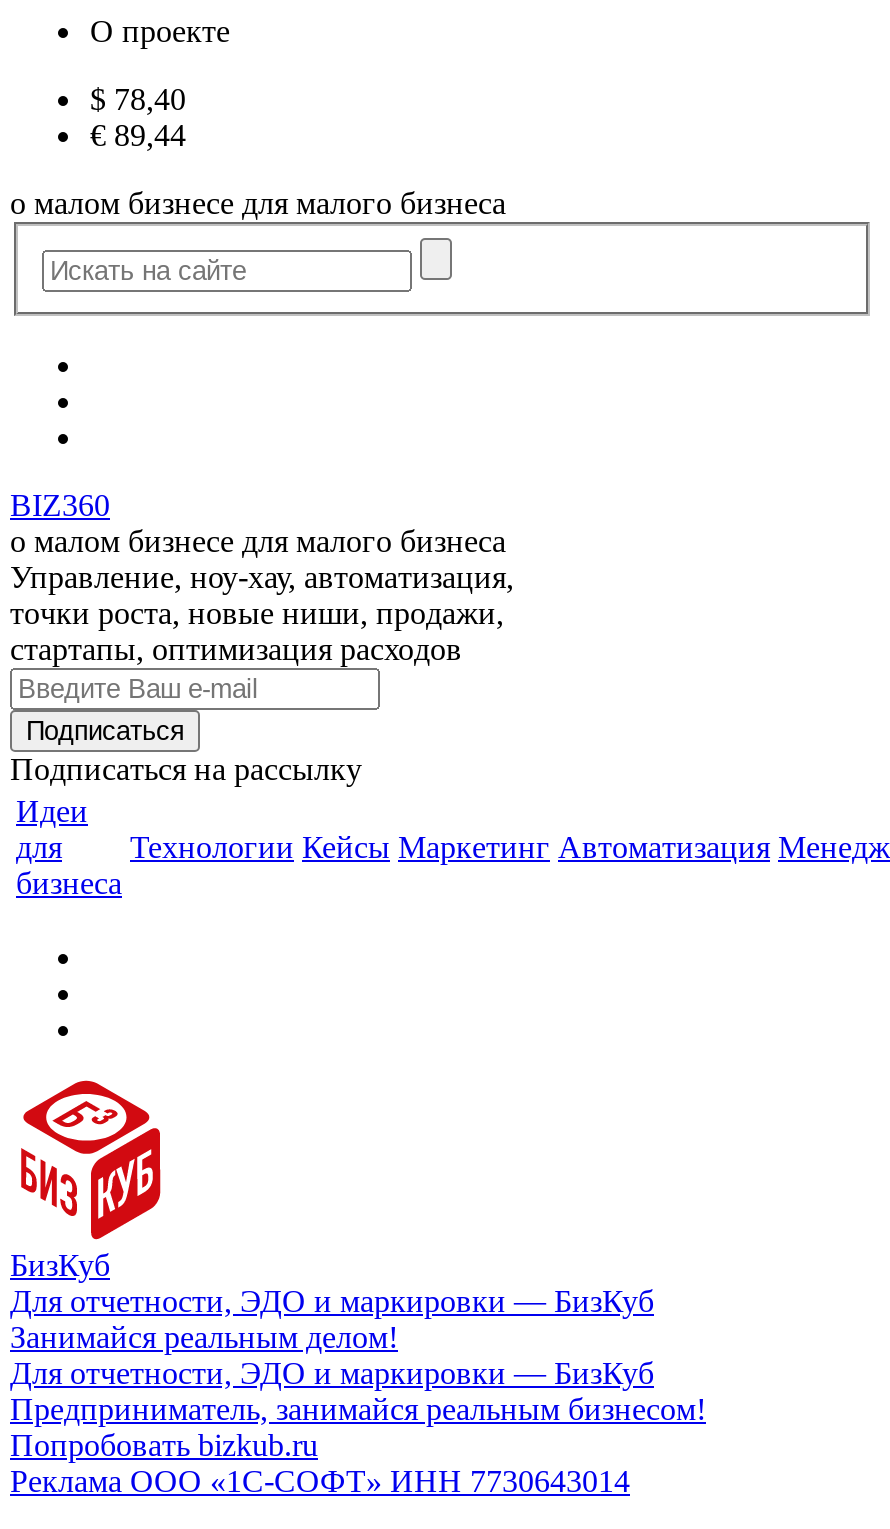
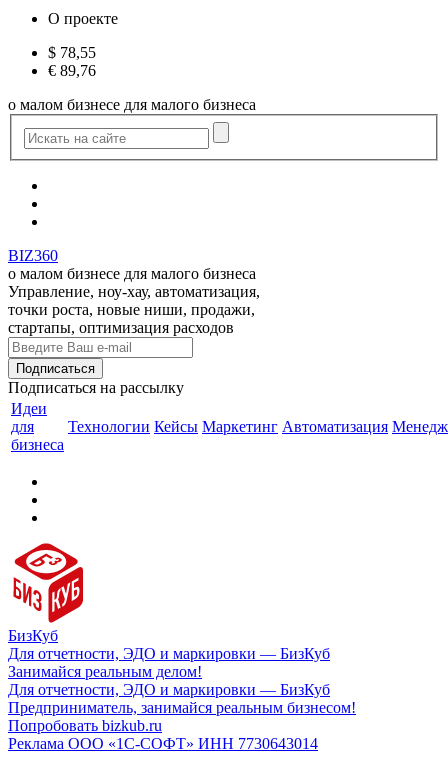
[90,82,186,116] $78,40 -> [48,44,96,61] $78,55
[90,118,186,152] €89,44 -> [48,62,96,79] €89,76

